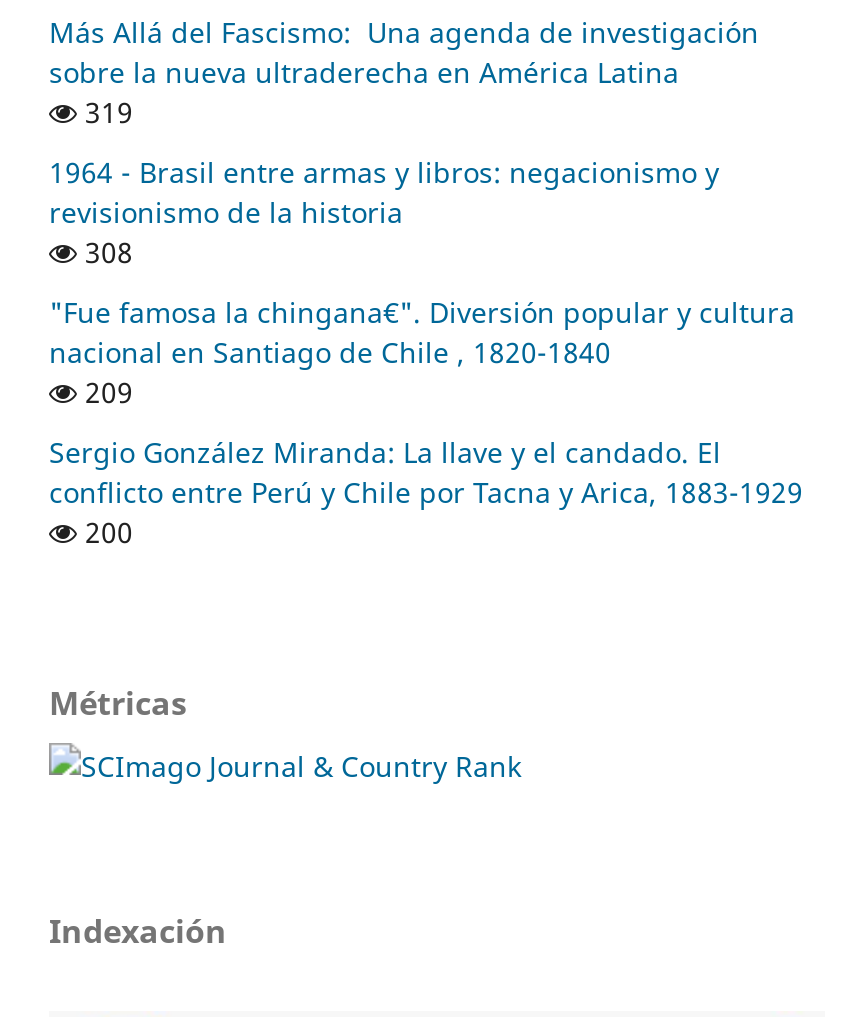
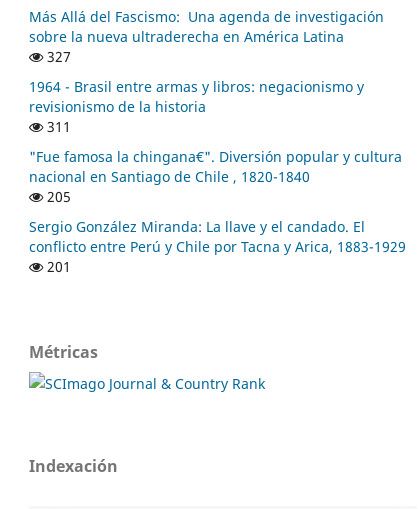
[77,93,133,131] 319 -> [43,47,71,66] 327
[77,233,133,271] 308 -> [43,117,71,136] 311
[77,373,133,411] 209 -> [43,187,71,206] 205
[77,513,133,551] 200 -> [43,257,71,276] 201

